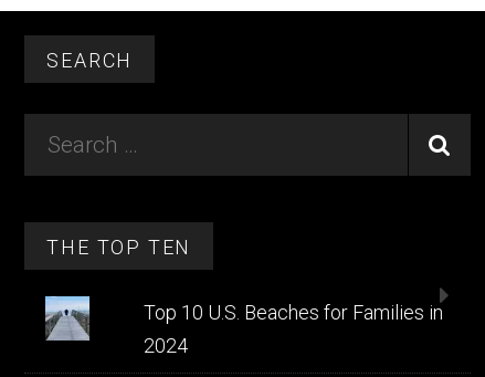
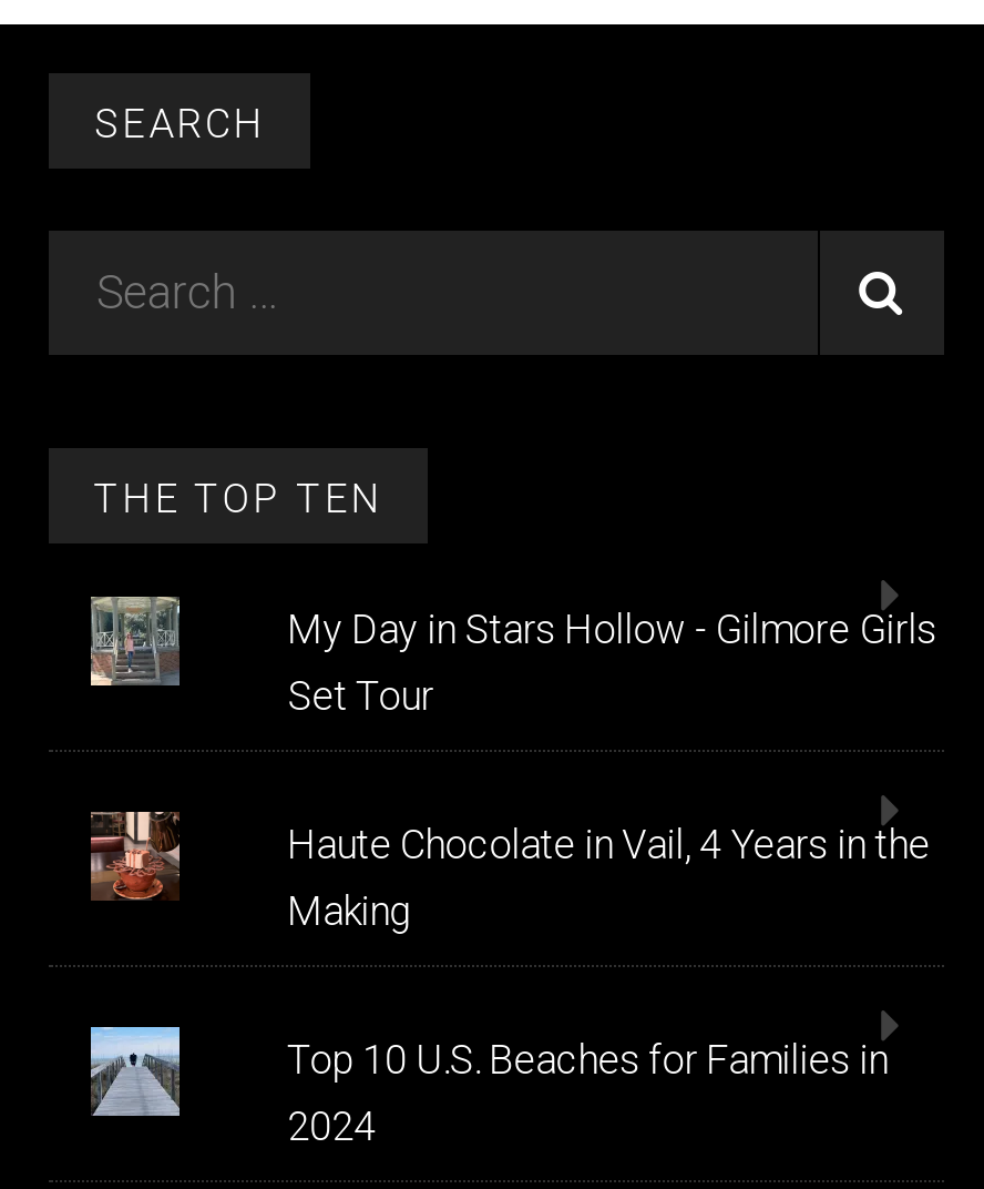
none -> [89,597,180,685] [image]
none -> [89,810,182,901] [image]
none -> [287,606,937,934] My Day in Stars Hollow - Gilmore Girls | Set Tour | Haute Chocolate in Vail, 4 Years in the | Making

